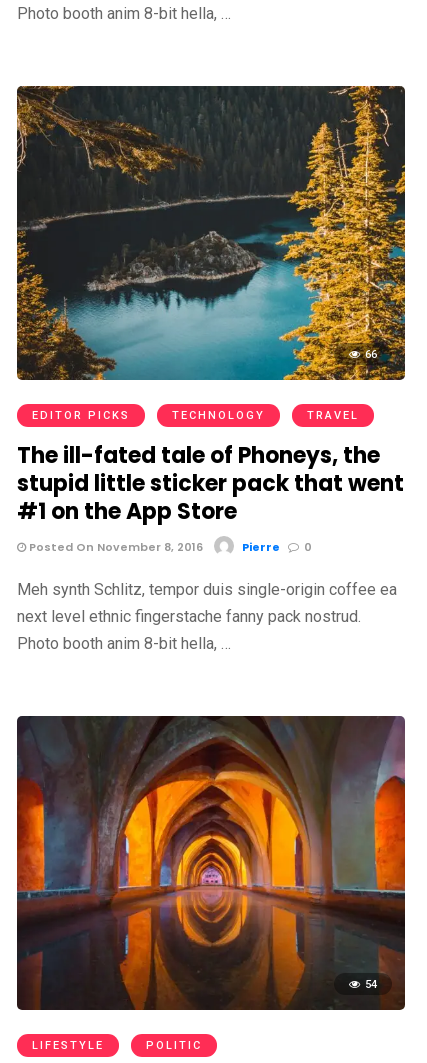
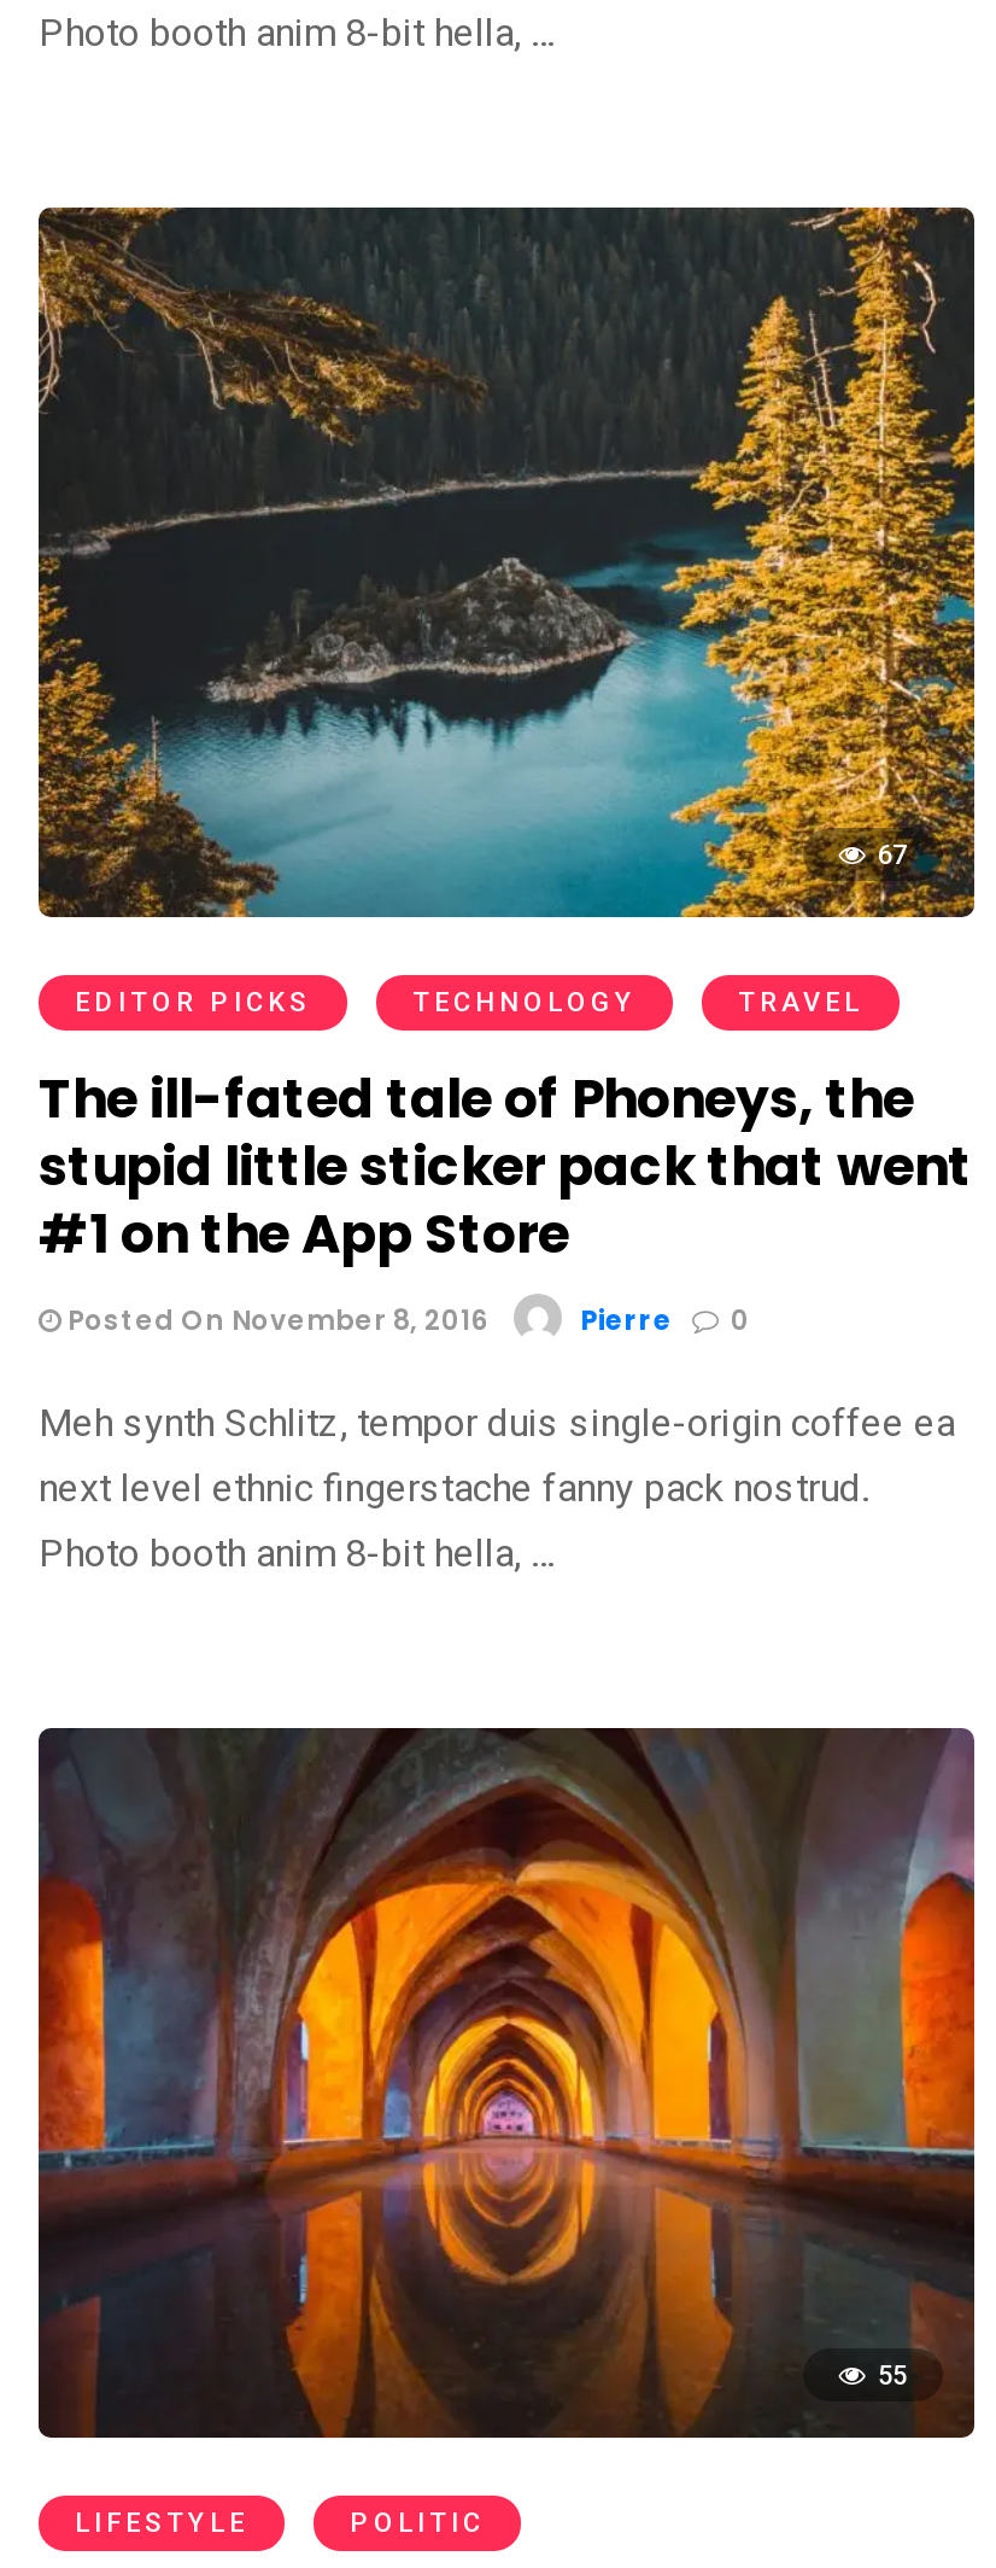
[365,348,377,361] 66 -> [878,839,907,871] 67
[365,978,377,991] 54 -> [878,2360,907,2392] 55

